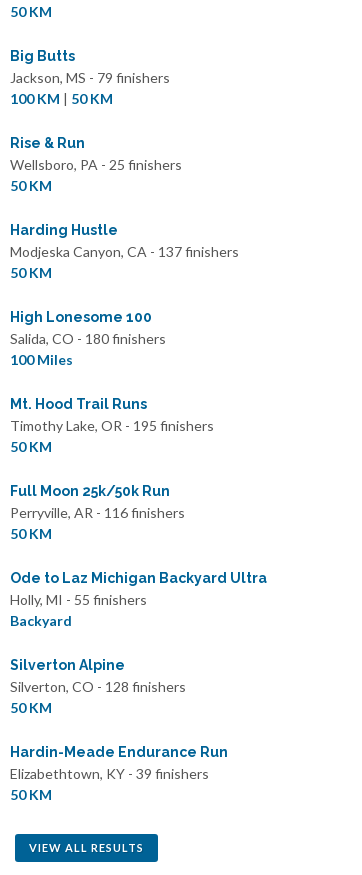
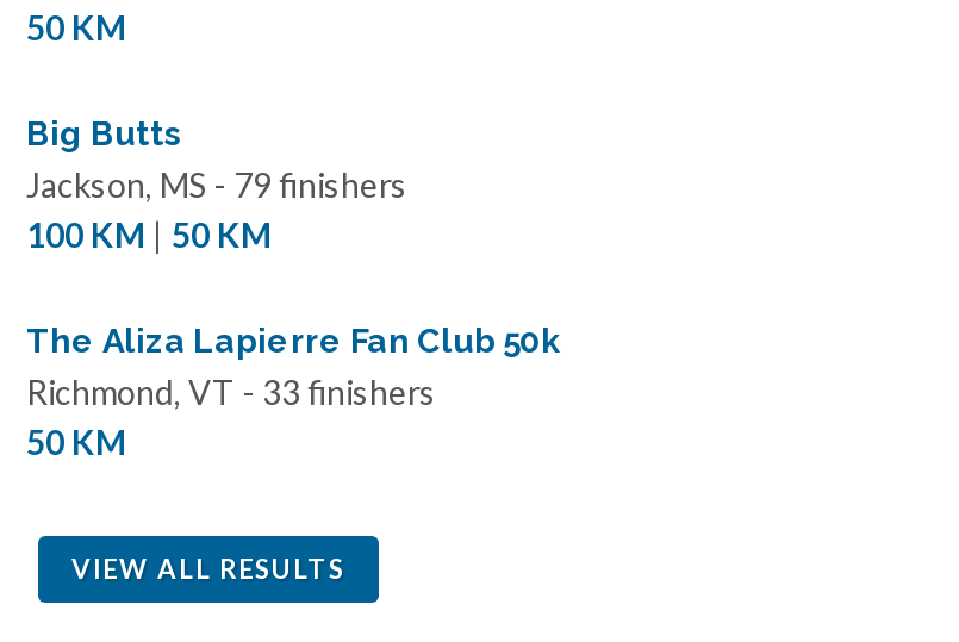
[10,135,267,782] Rise & Run | Wellsboro, PA - 25 finishers | 50 KM | Harding Hustle | Modjeska Canyon, CA - 137 finishers | 50 KM | High Lonesome 100 | Salida, CO - 180 finishers | 100 Miles | Mt. Hood Trail Runs | Timothy Lake, OR - 195 finishers | 50 KM | Full Moon 25k/50k Run | Perryville, AR - 116 finishers | 50 KM | Ode to Laz Michigan Backyard Ultra | Holly, MI - 55 finishers | Backyard | Silverton Alpine | Silverton, CO - 128 finishers | 50 KM | Hardin-Meade Endurance Run | Elizabethtown, KY - 39 finishers -> [26,322,560,412] The Aliza Lapierre Fan Club 50k | Richmond, VT - 33 finishers

